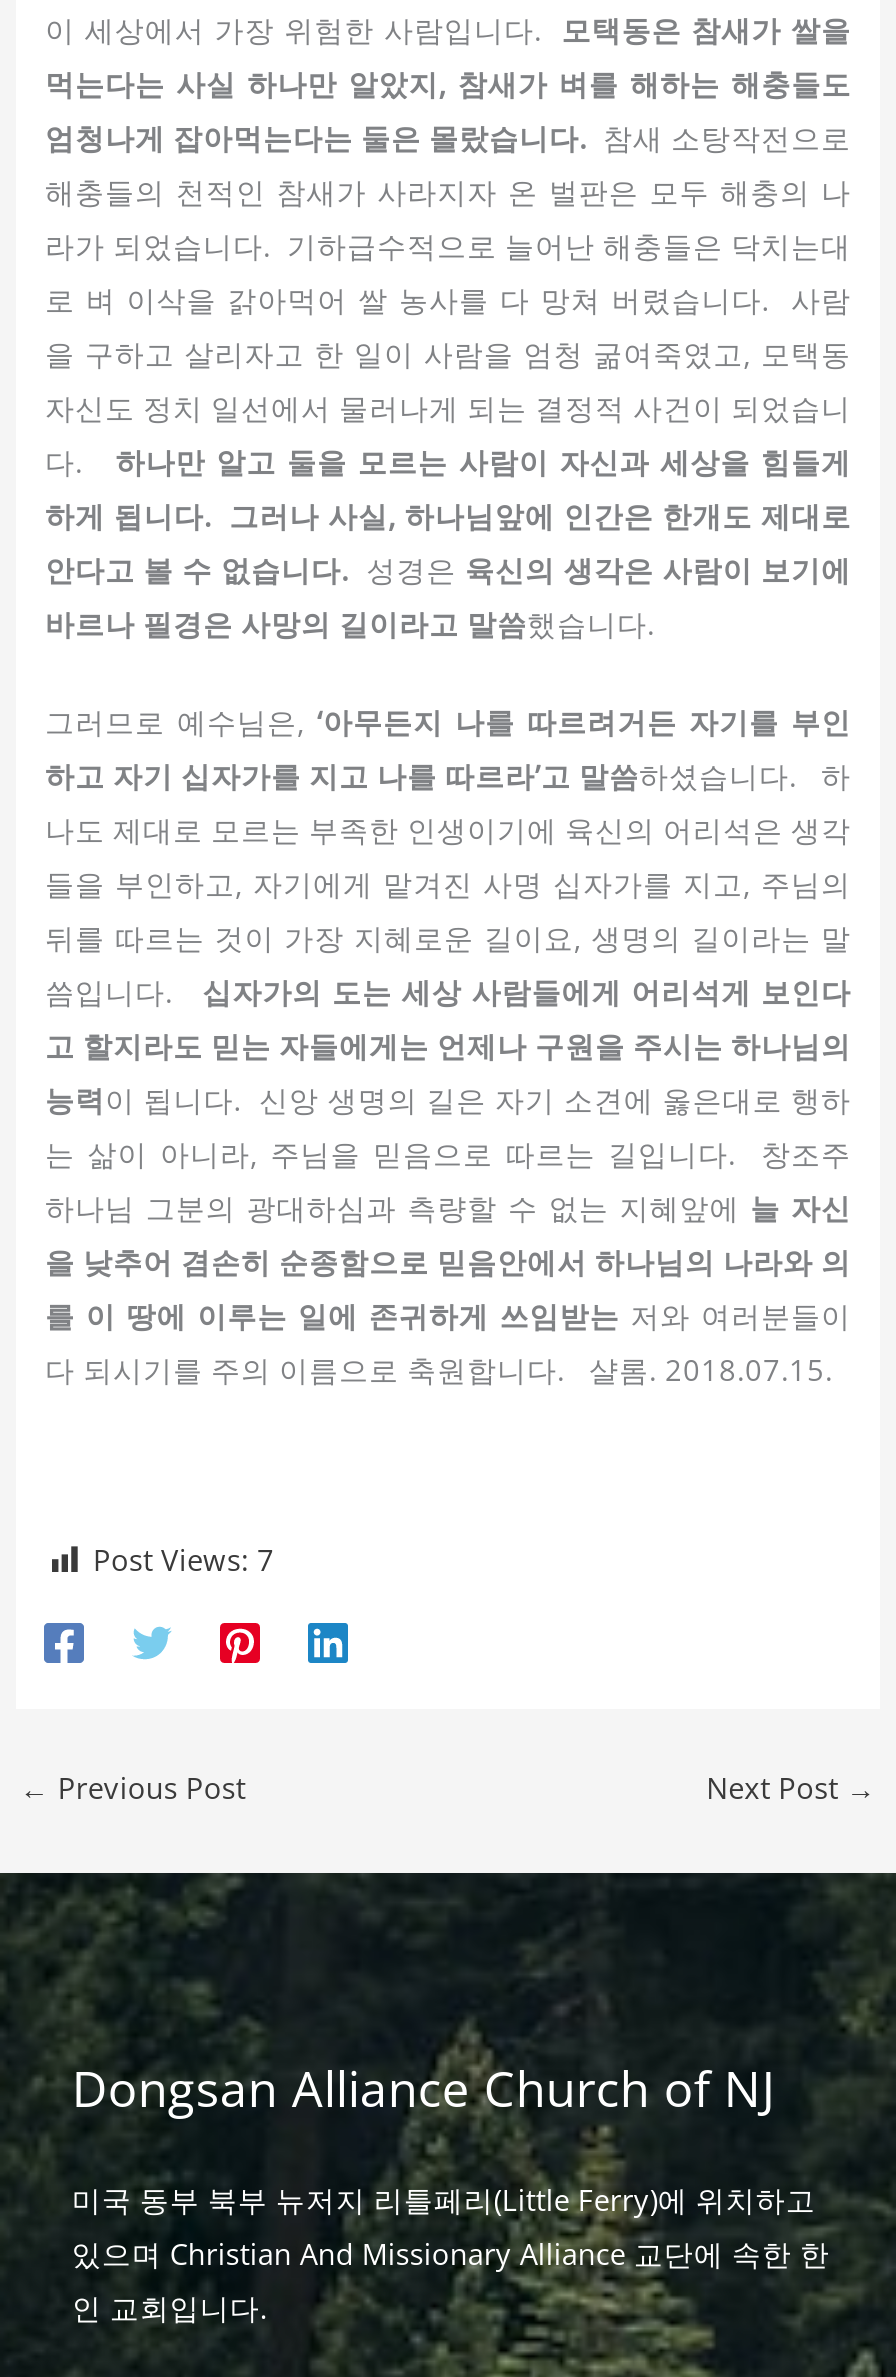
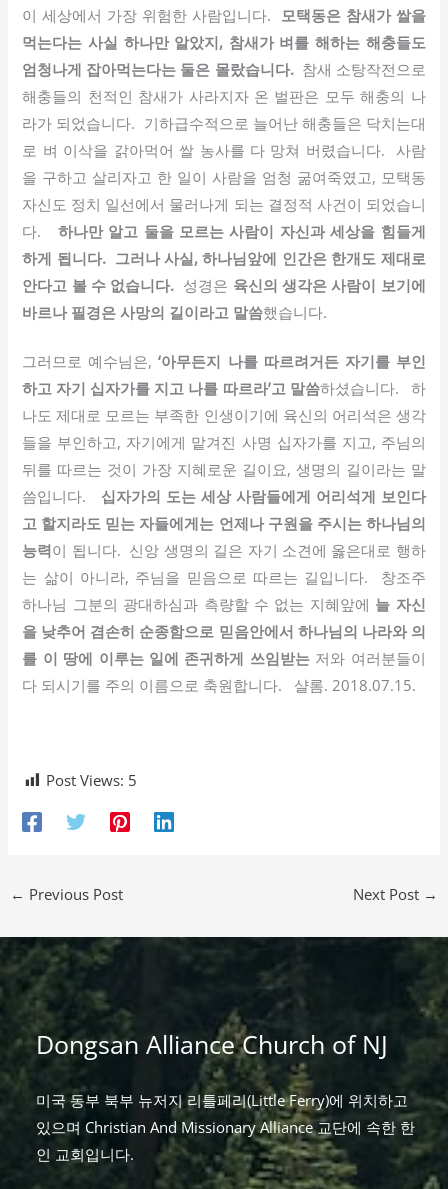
[93,1539,275,1579] Post Views: 7 -> [46,770,137,790] Post Views: 5

